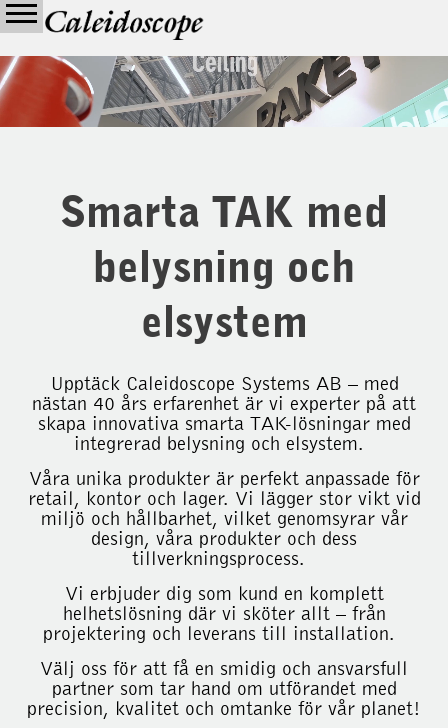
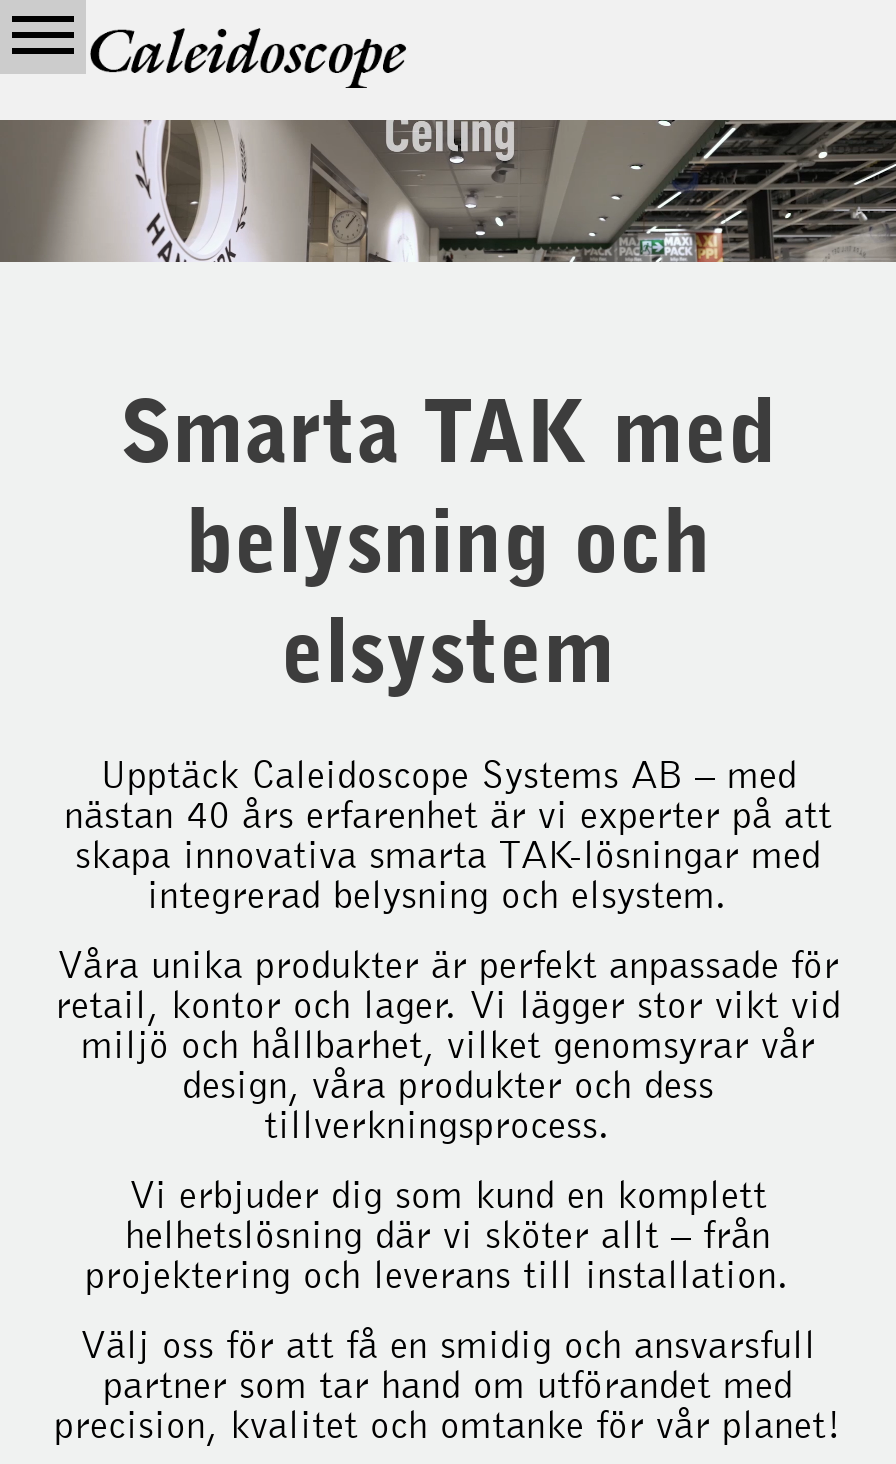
[3,56,445,128] [image] -> [6,118,890,264] [image]

